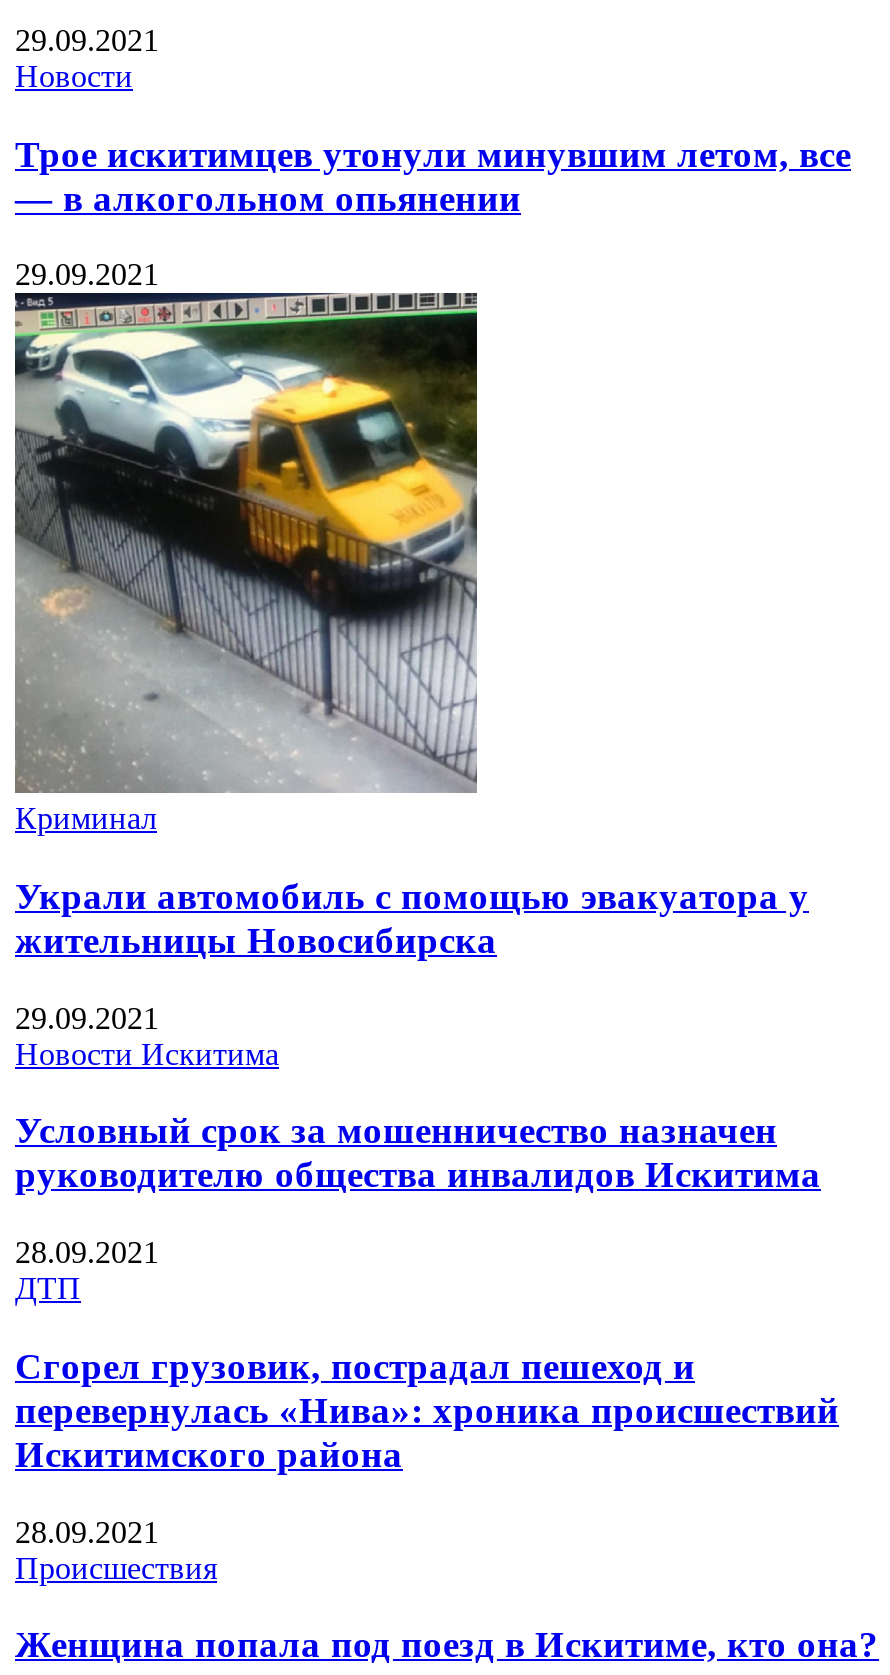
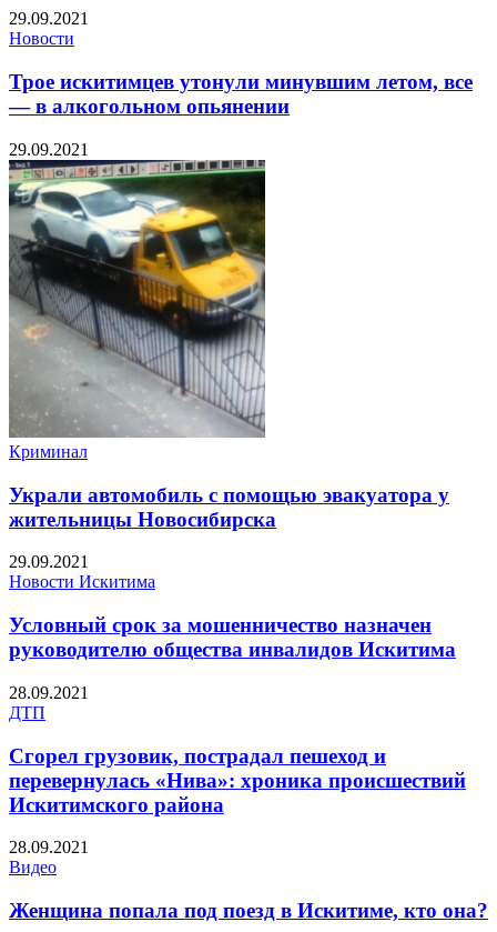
[15,1550,217,1584] Происшествия -> [9,858,57,877] Видео

